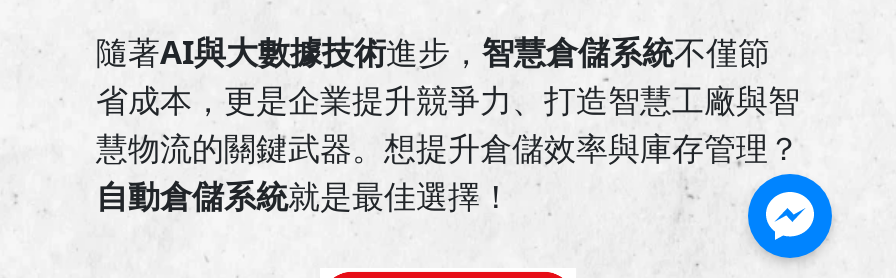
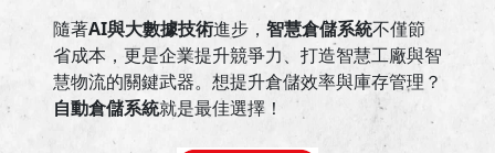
[746,176,834,262] [image] -> none

